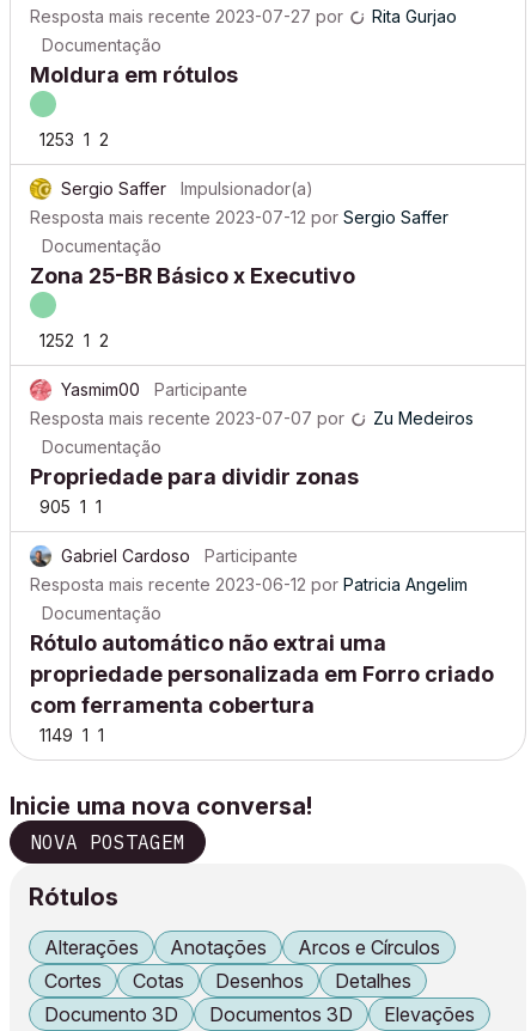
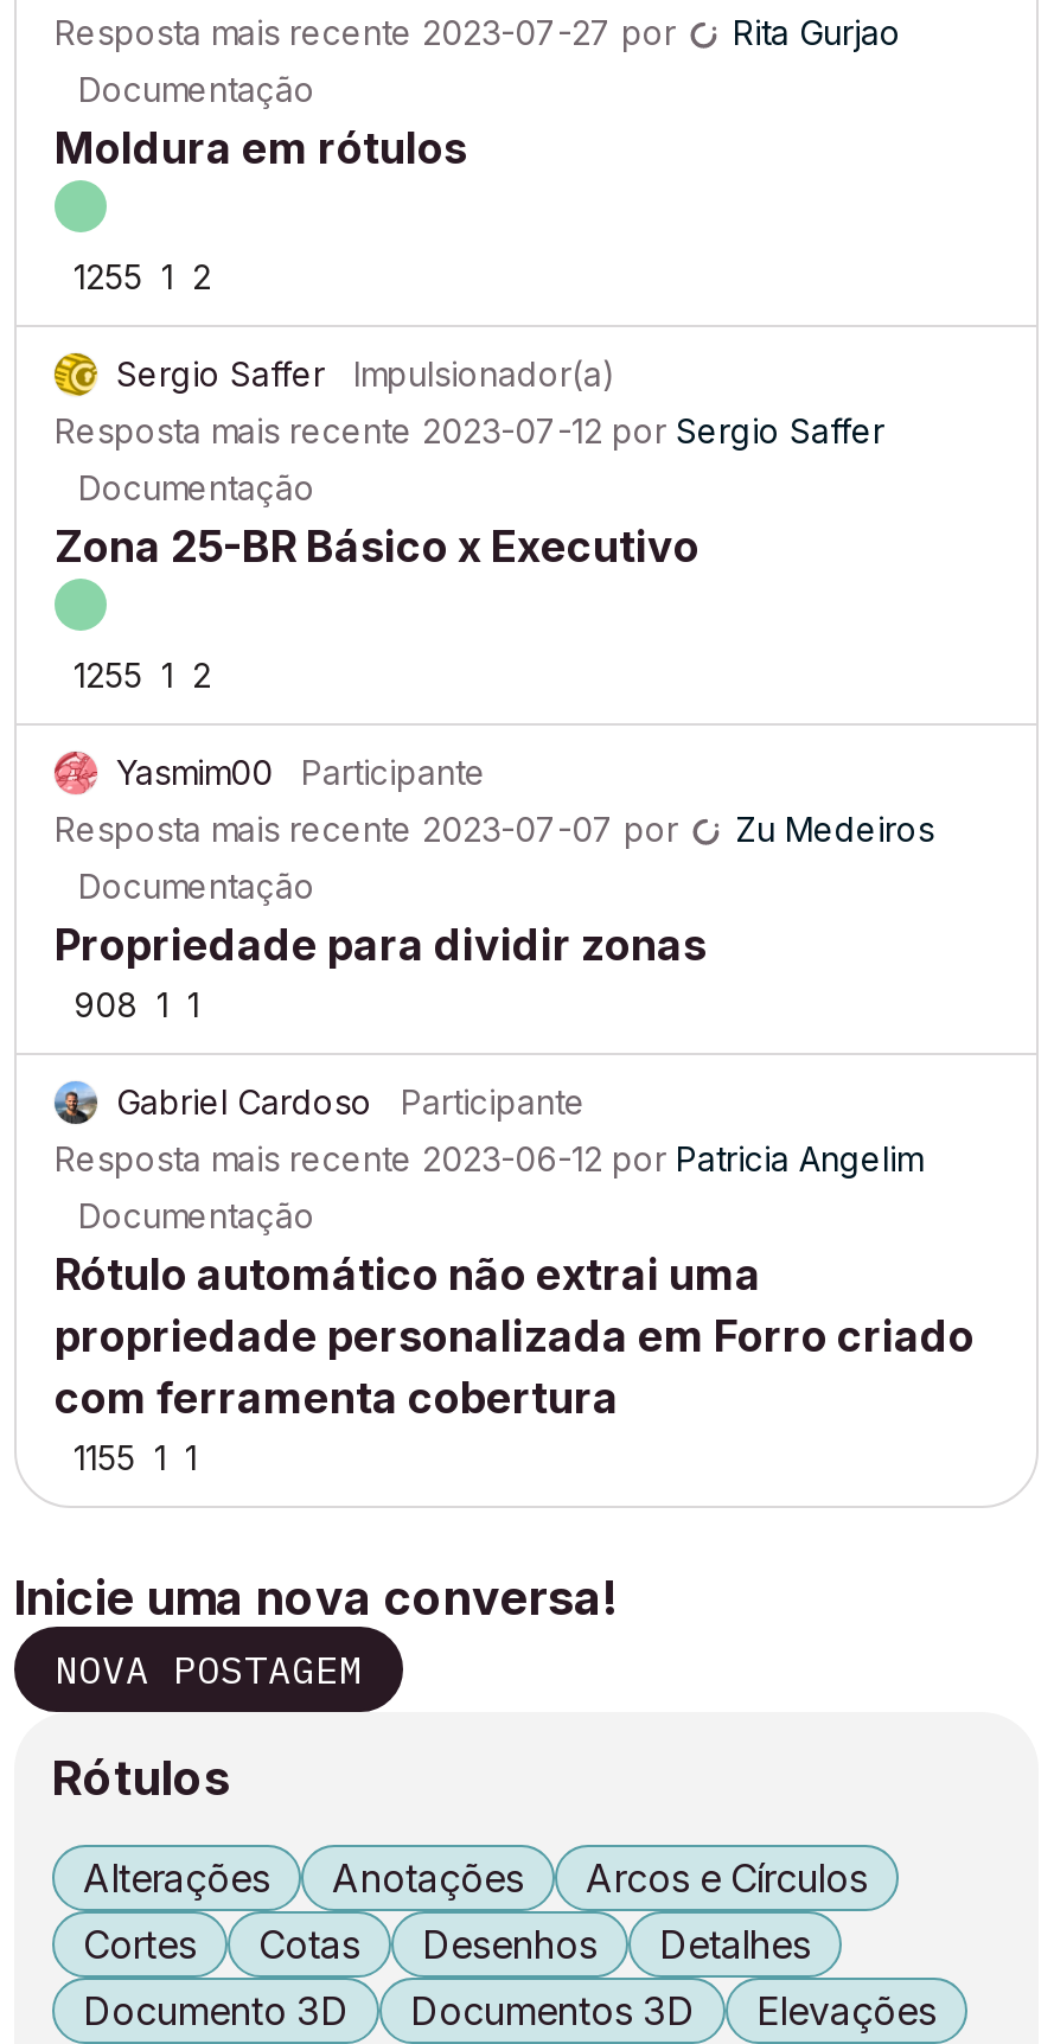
[39,129,109,150] 1253 1 2 -> [74,256,211,296] 1255 1 2
[39,330,109,350] 1252 1 2 -> [74,654,211,695] 1255 1 2
[39,496,102,517] 905 1 1 -> [74,984,199,1024] 908 1 1
[39,725,104,745] 1149 1 1 -> [74,1437,197,1477] 1155 1 1

